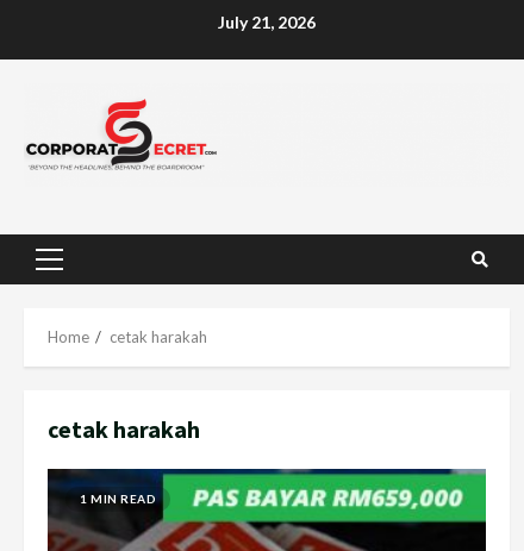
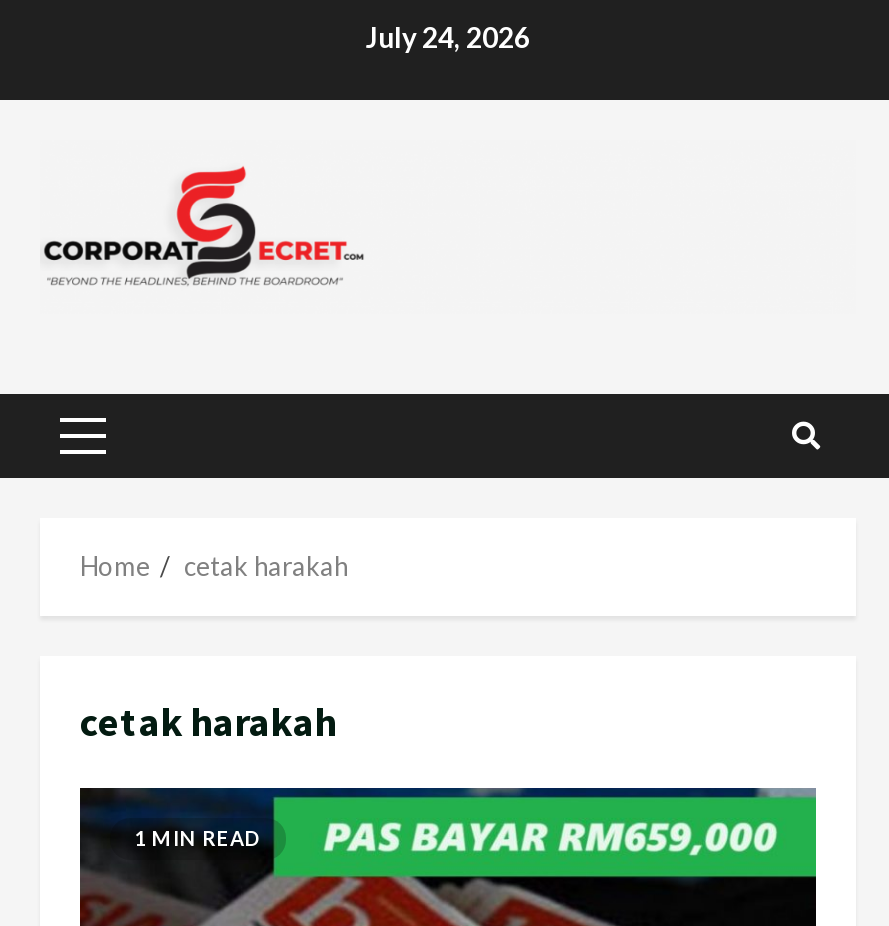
[218,11,316,32] July 21, 2026 -> [366,19,530,53] July 24, 2026

